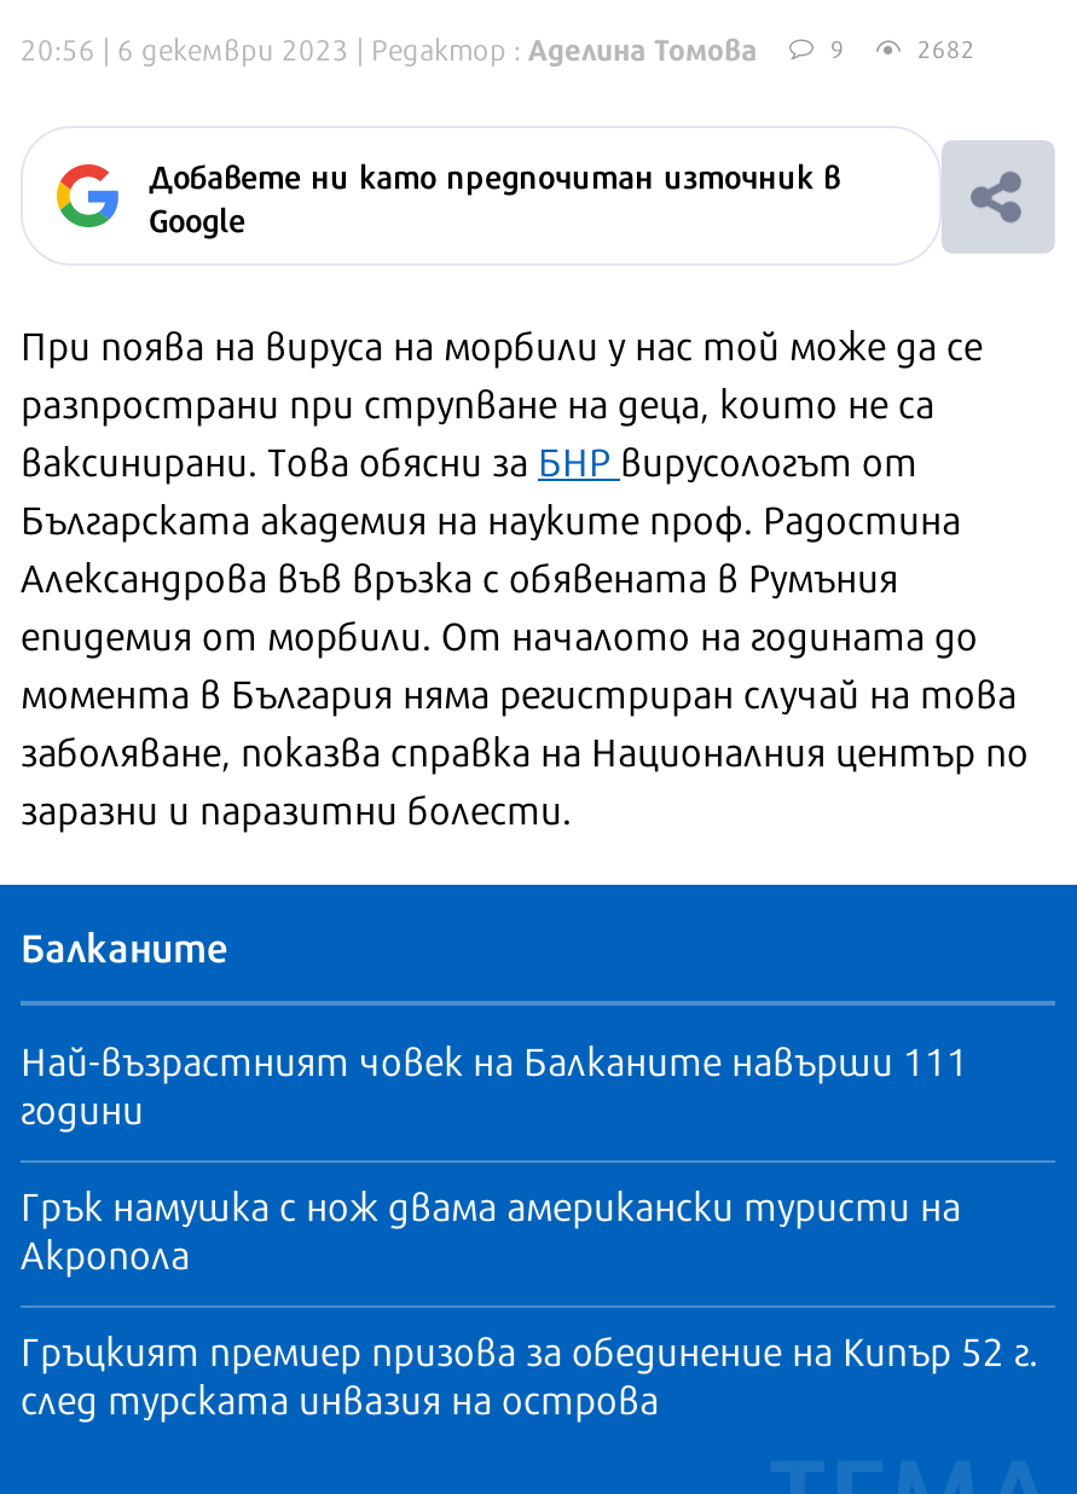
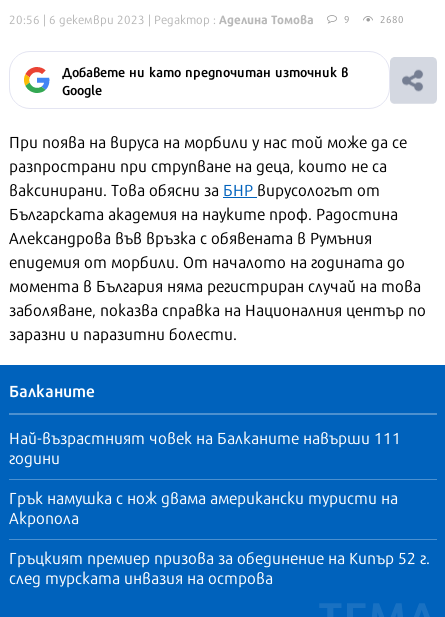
[917,29,975,65] 2682 -> [380,11,404,26] 2680

